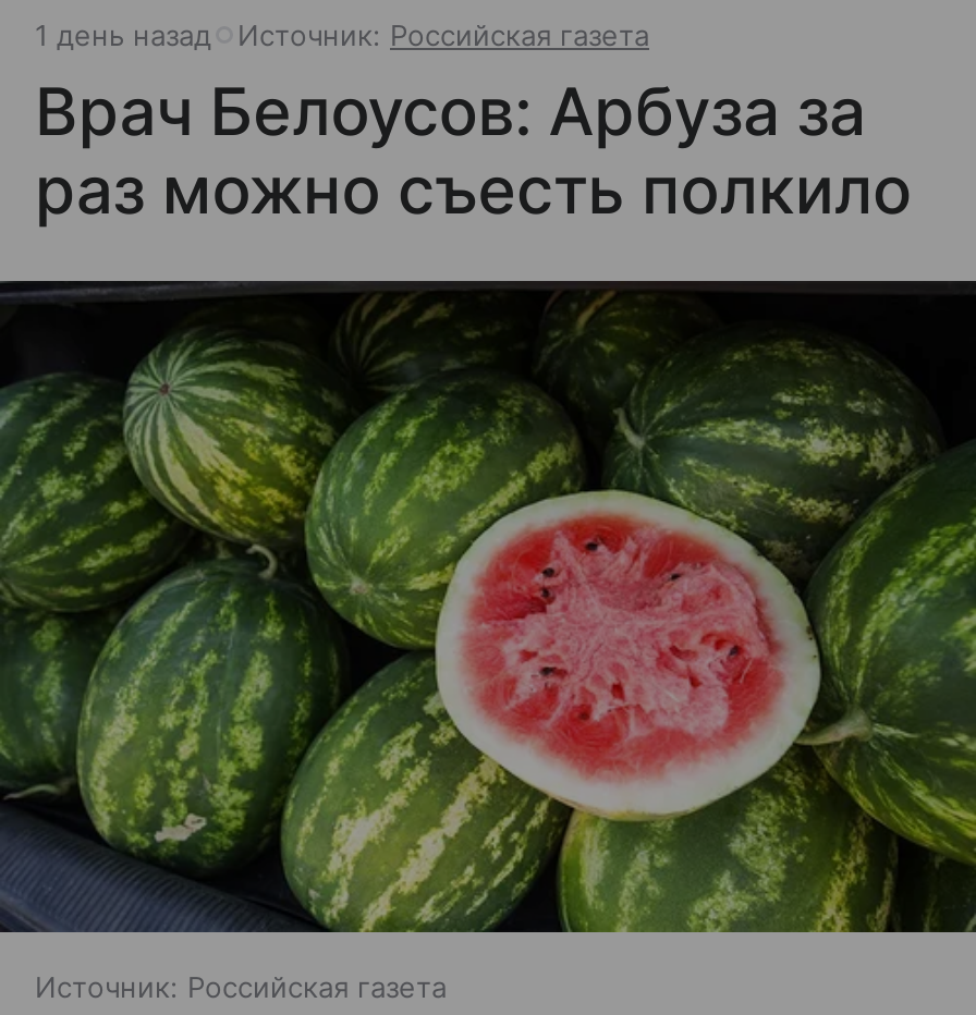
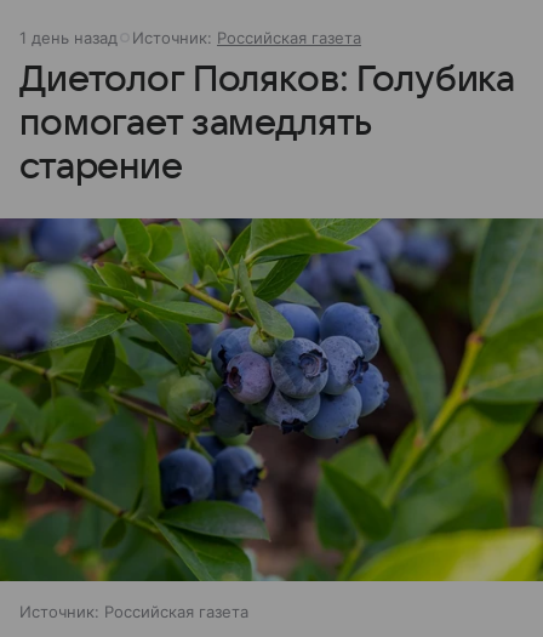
[35,72,912,229] Врач Белоусов: Арбуза за | раз можно съесть полкило -> [19,59,515,186] Диетолог Поляков: Голубика | помогает замедлять | старение
[7,278,969,935] [image] -> [4,217,539,582] [image]

